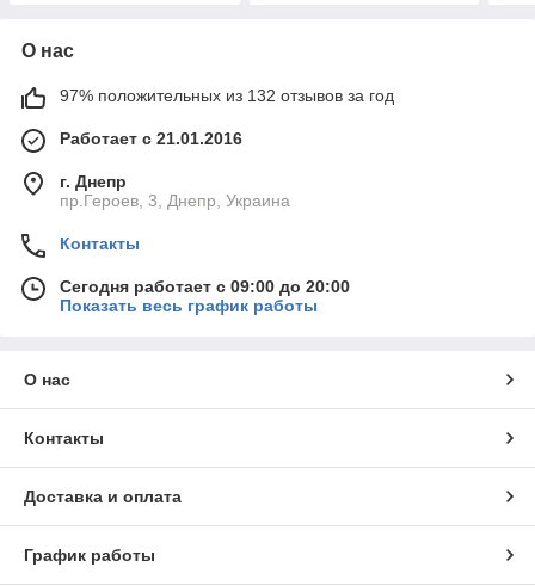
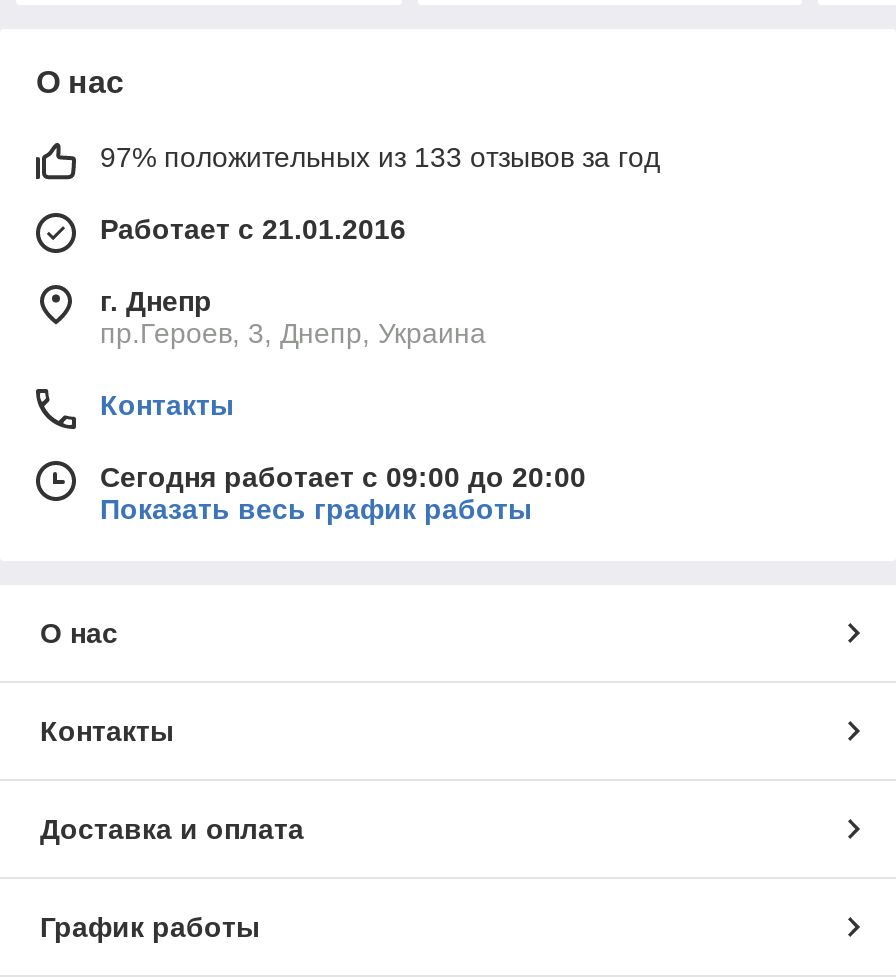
[60,86,394,105] 97% положительных из 132 отзывов за год -> [100,142,660,174] 97% положительных из 133 отзывов за год

